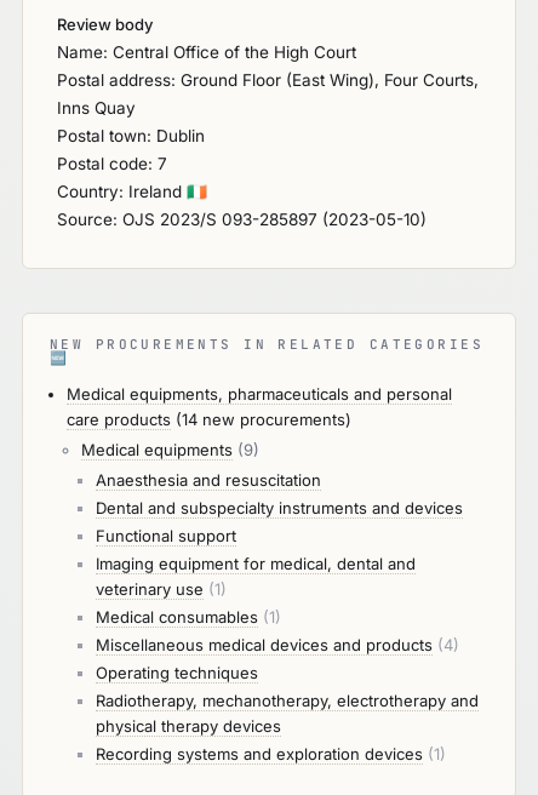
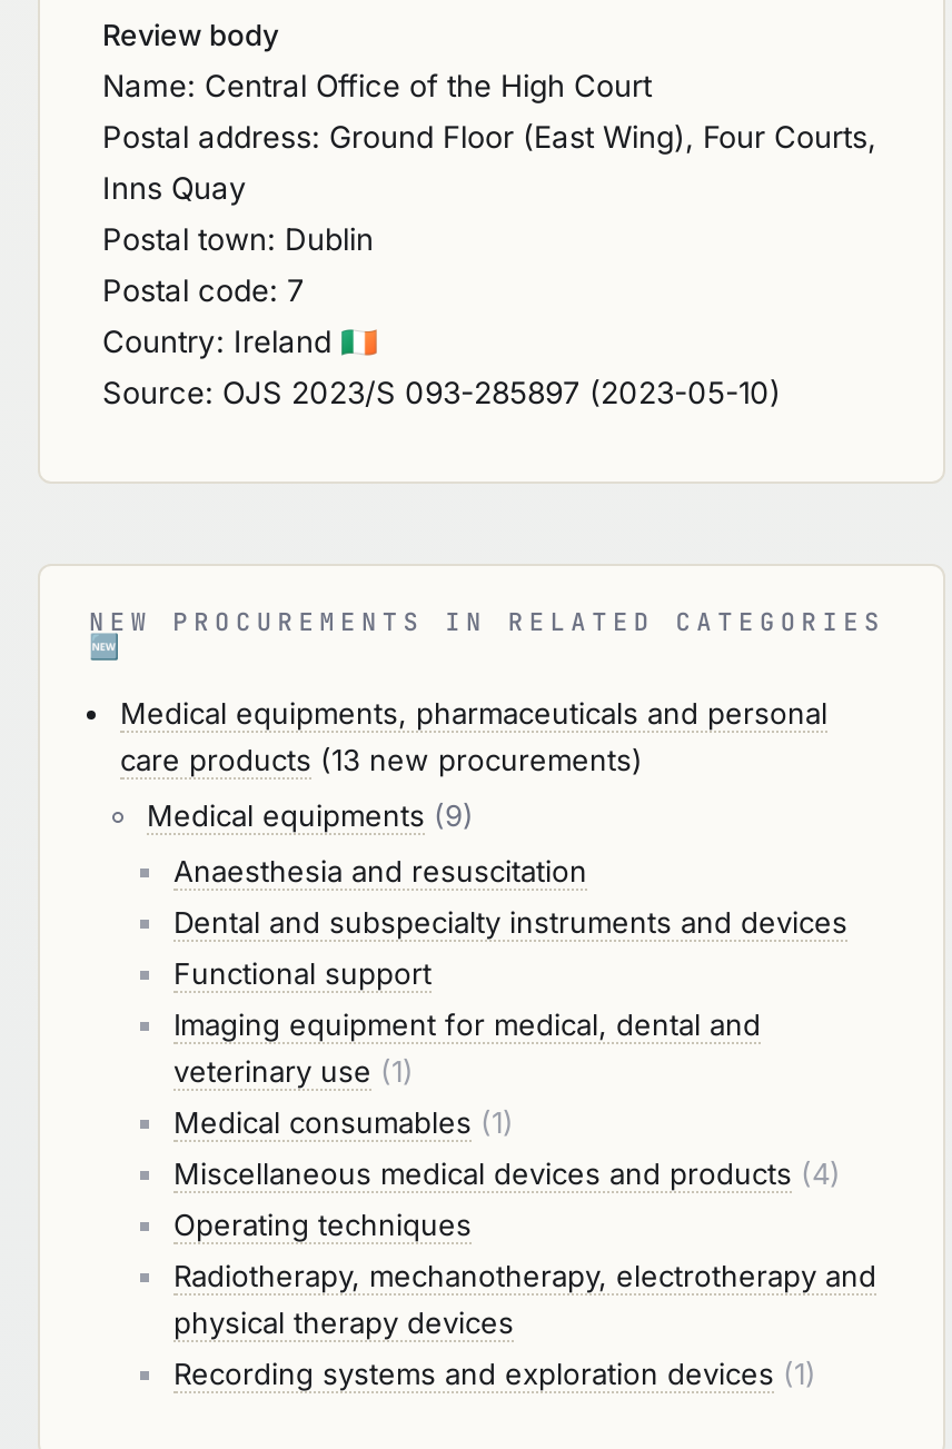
[67,410,351,429] care products (14 new procurements) -> [120,743,643,778] care products (13 new procurements)

